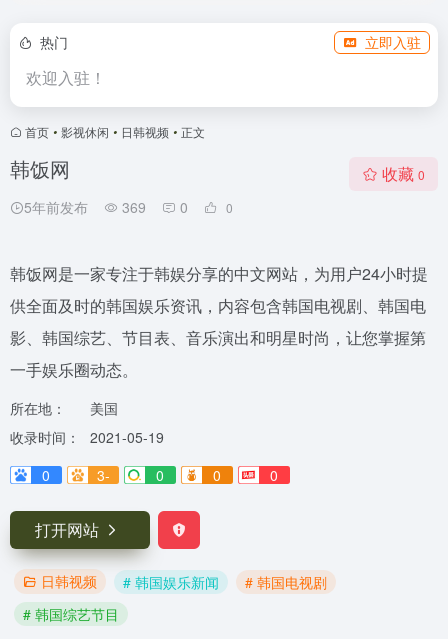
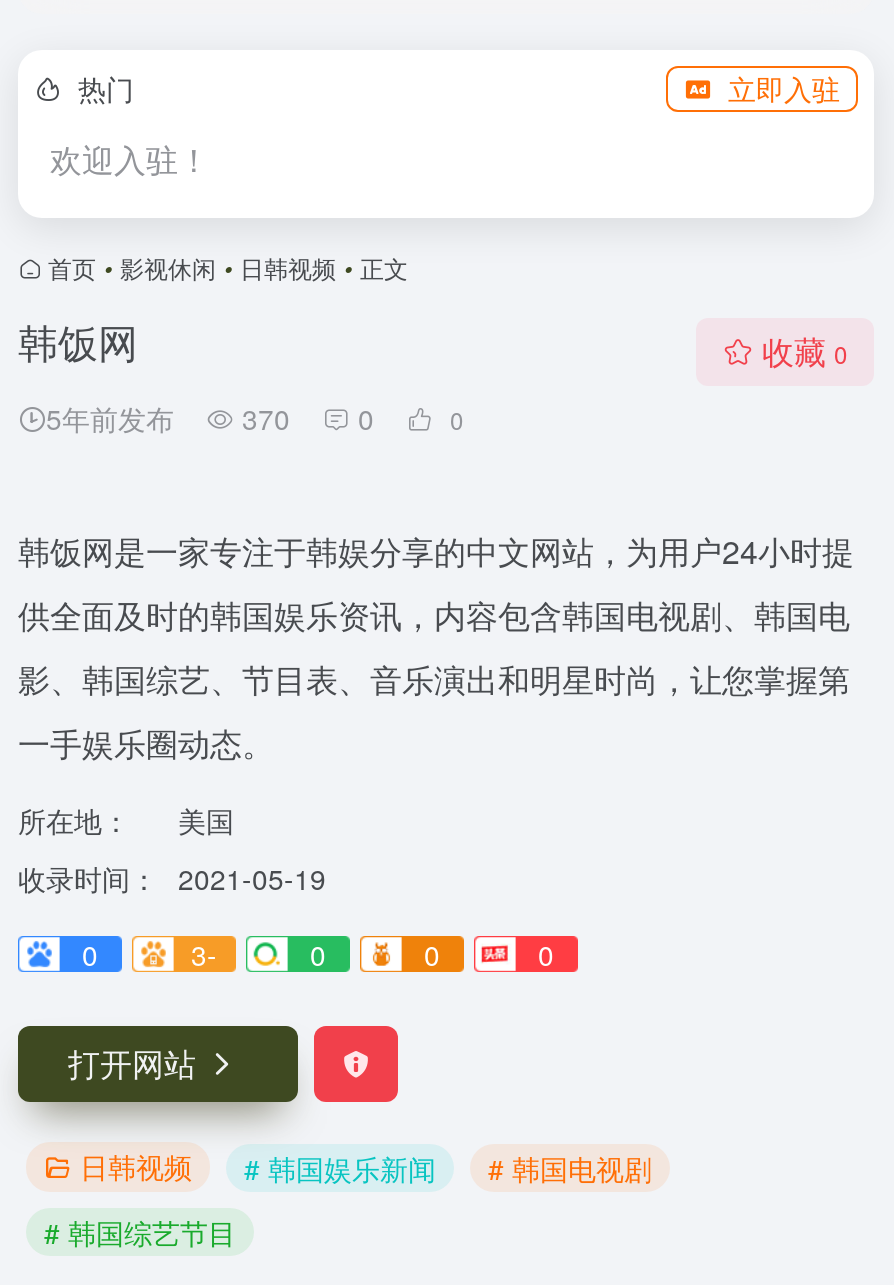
[24,197,188,217] 5年前发布 369 0 -> [46,398,374,438] 5年前发布 370 0

